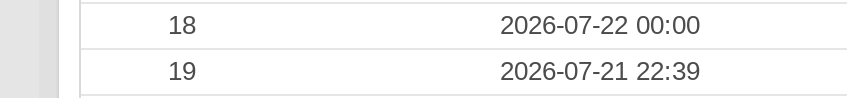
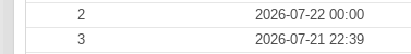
[168,10,196,40] 18 -> [77,6,85,23] 2
[168,56,196,86] 19 -> [77,31,85,48] 3

